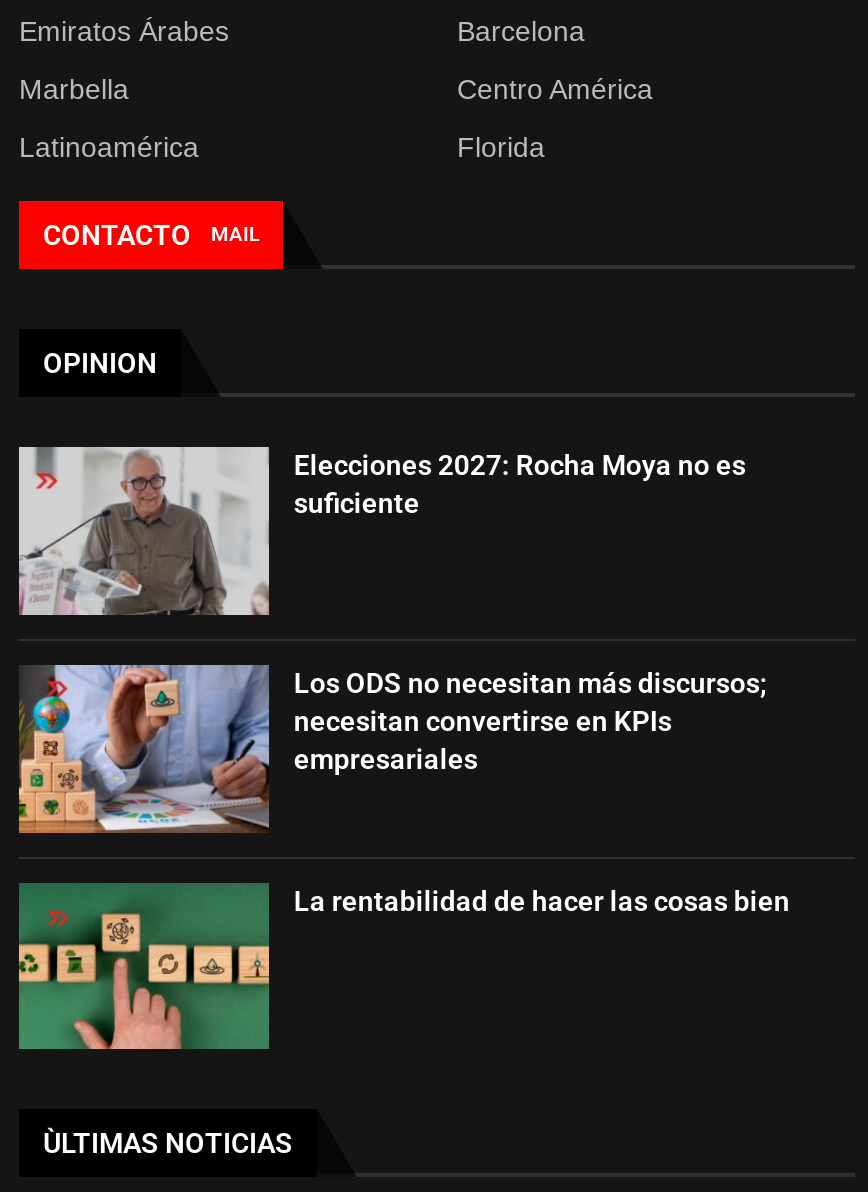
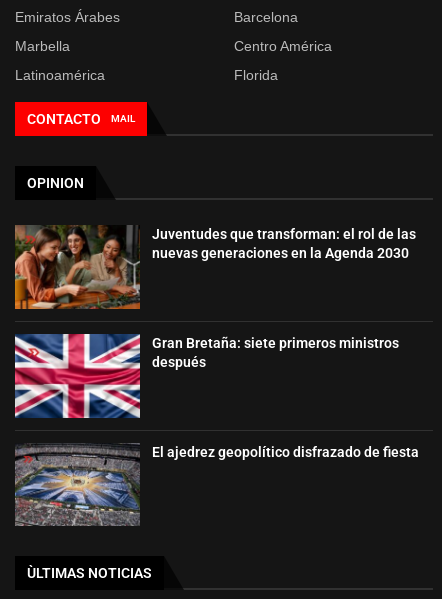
[17,445,746,617] [image] | Elecciones 2027: Rocha Moya no es | suficiente -> [14,225,416,310] [image] | Juventudes que transforman: el rol de las | nuevas generaciones en la Agenda 2030
[17,663,768,835] [image] | Los ODS no necesitan más discursos; | necesitan convertirse en KPIs | empresariales -> [14,333,399,419] [image] | Gran Bretaña: siete primeros ministros | después
[17,883,790,1051] [image] | La rentabilidad de hacer las cosas bien -> [15,444,419,526] [image] | El ajedrez geopolítico disfrazado de fiesta

